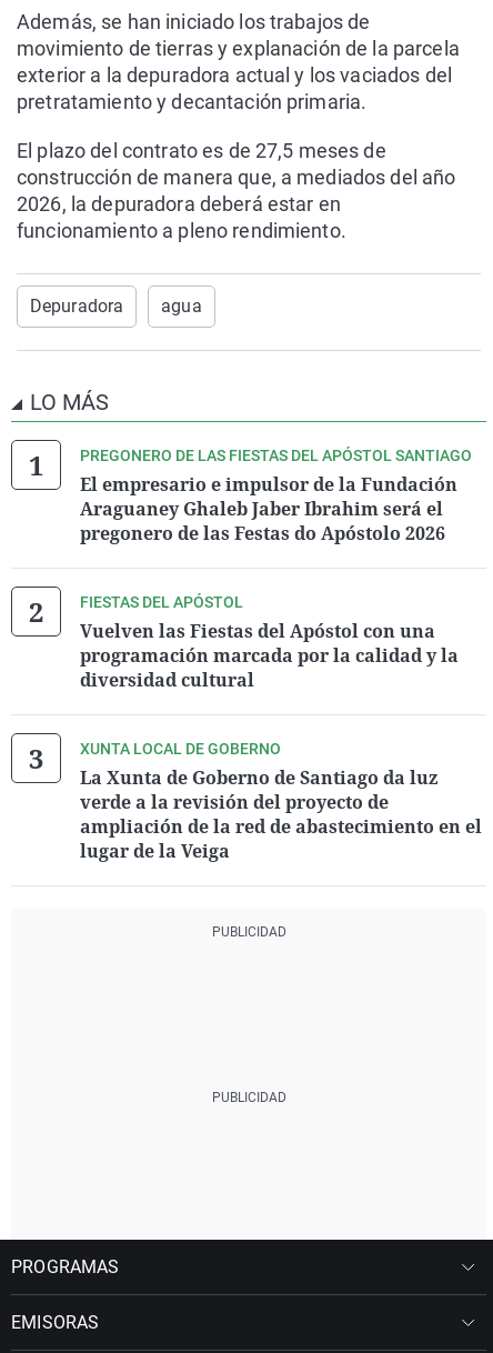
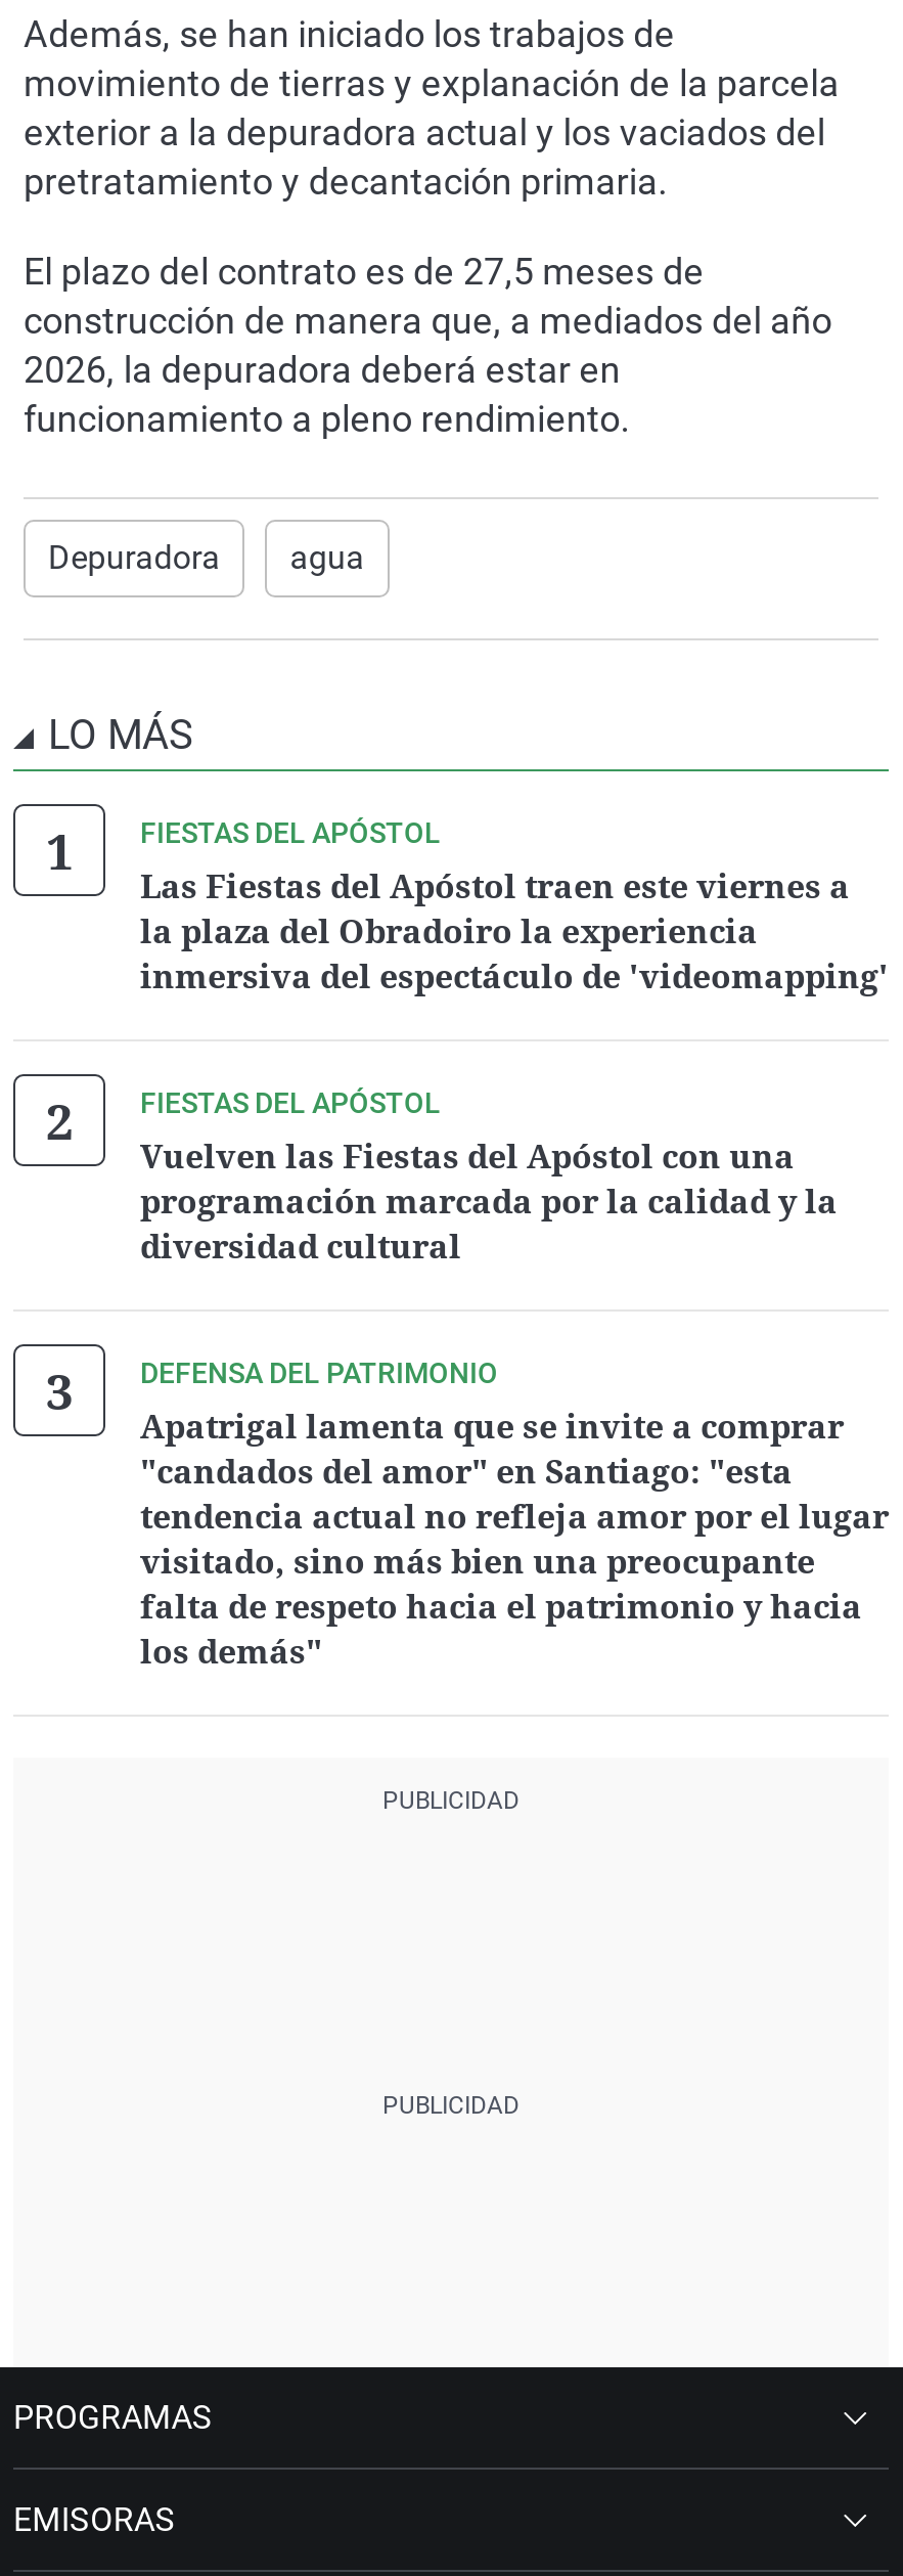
[80,447,472,545] PREGONERO DE LAS FIESTAS DEL APÓSTOL SANTIAGO | El empresario e impulsor de la Fundación | Araguaney Ghaleb Jaber Ibrahim será el | pregonero de las Festas do Apóstolo 2026 -> [140,816,889,998] FIESTAS DEL APÓSTOL | Las Fiestas del Apóstol traen este viernes a | la plaza del Obradoiro la experiencia | inmersiva del espectáculo de 'videomapping'
[80,740,482,863] XUNTA LOCAL DE GOBERNO | La Xunta de Goberno de Santiago da luz | verde a la revisión del proyecto de | ampliación de la red de abastecimiento en el | lugar de la Veiga -> [140,1357,889,1674] DEFENSA DEL PATRIMONIO | Apatrigal lamenta que se invite a comprar | "candados del amor" en Santiago: "esta | tendencia actual no refleja amor por el lugar | visitado, sino más bien una preocupante | falta de respeto hacia el patrimonio y hacia | los demás"

